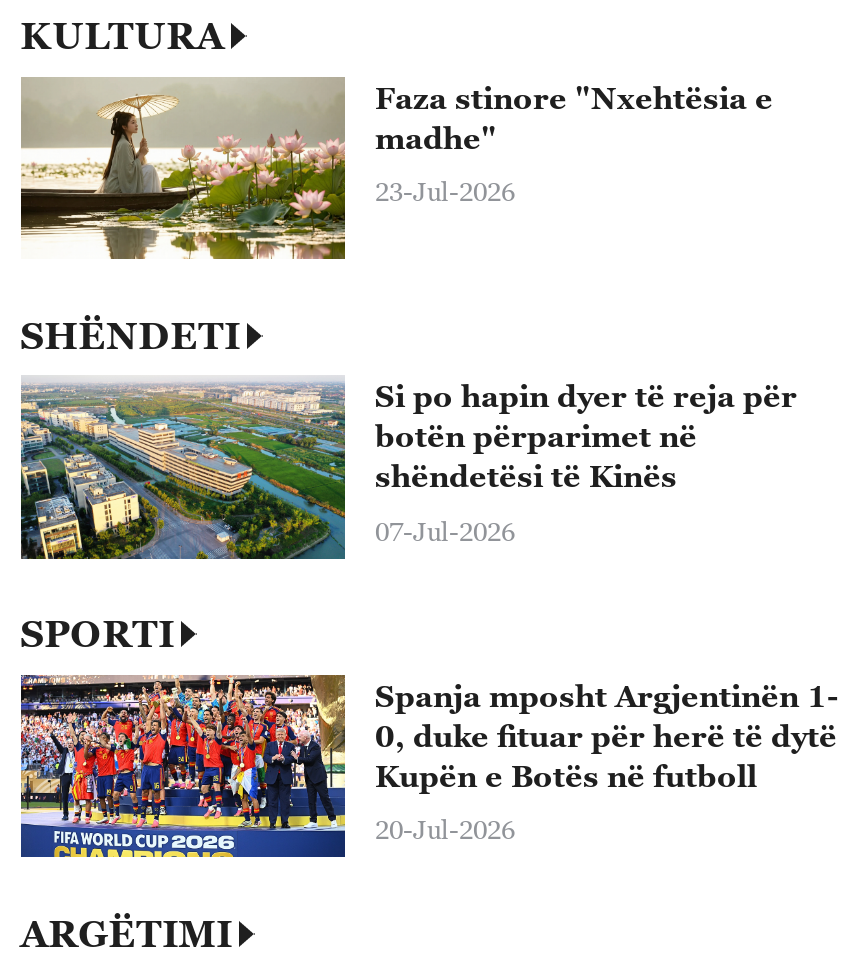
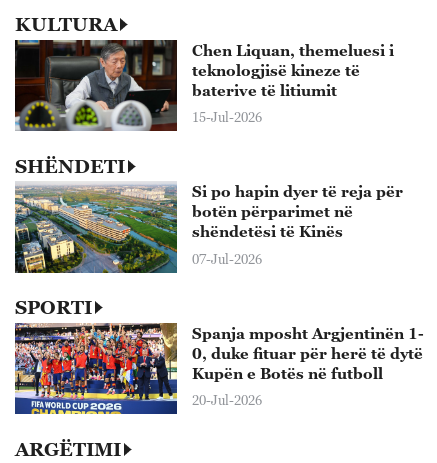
[19,75,773,261] [image] | Faza stinore "Nxehtësia e | madhe" -> [14,39,394,132] [image] | Chen Liquan, themeluesi i | teknologjisë kineze të | baterive të litiumit
[375,176,515,208] 23-Jul-2026 -> [192,109,262,125] 15-Jul-2026

